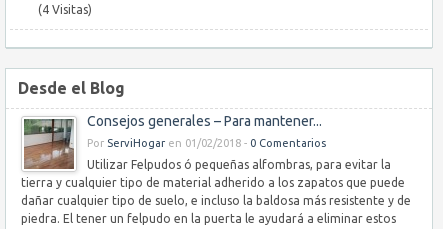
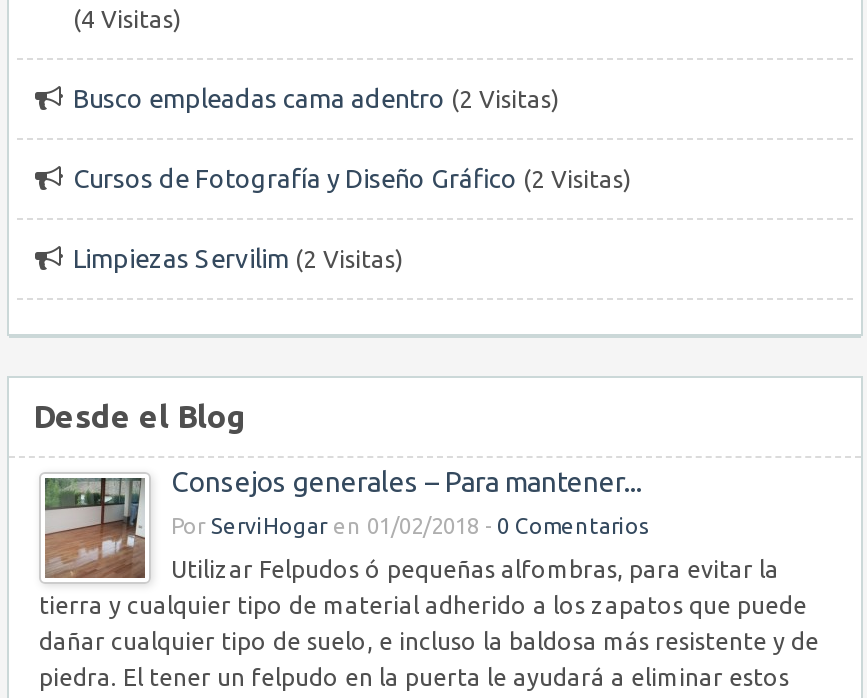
none -> [73,85,631,273] Busco empleadas cama adentro (2 Visitas) | Cursos de Fotografía y Diseño Gráfico (2 Visitas) | Limpiezas Servilim (2 Visitas)

